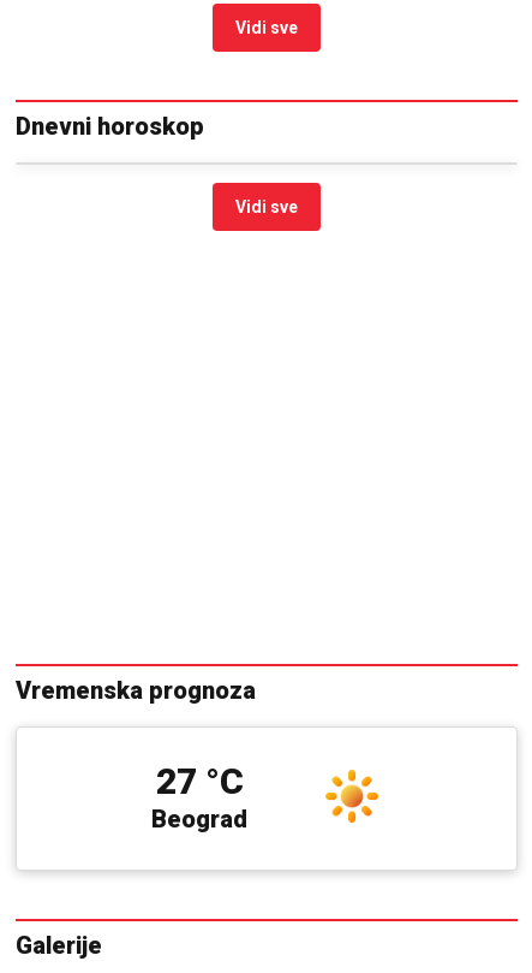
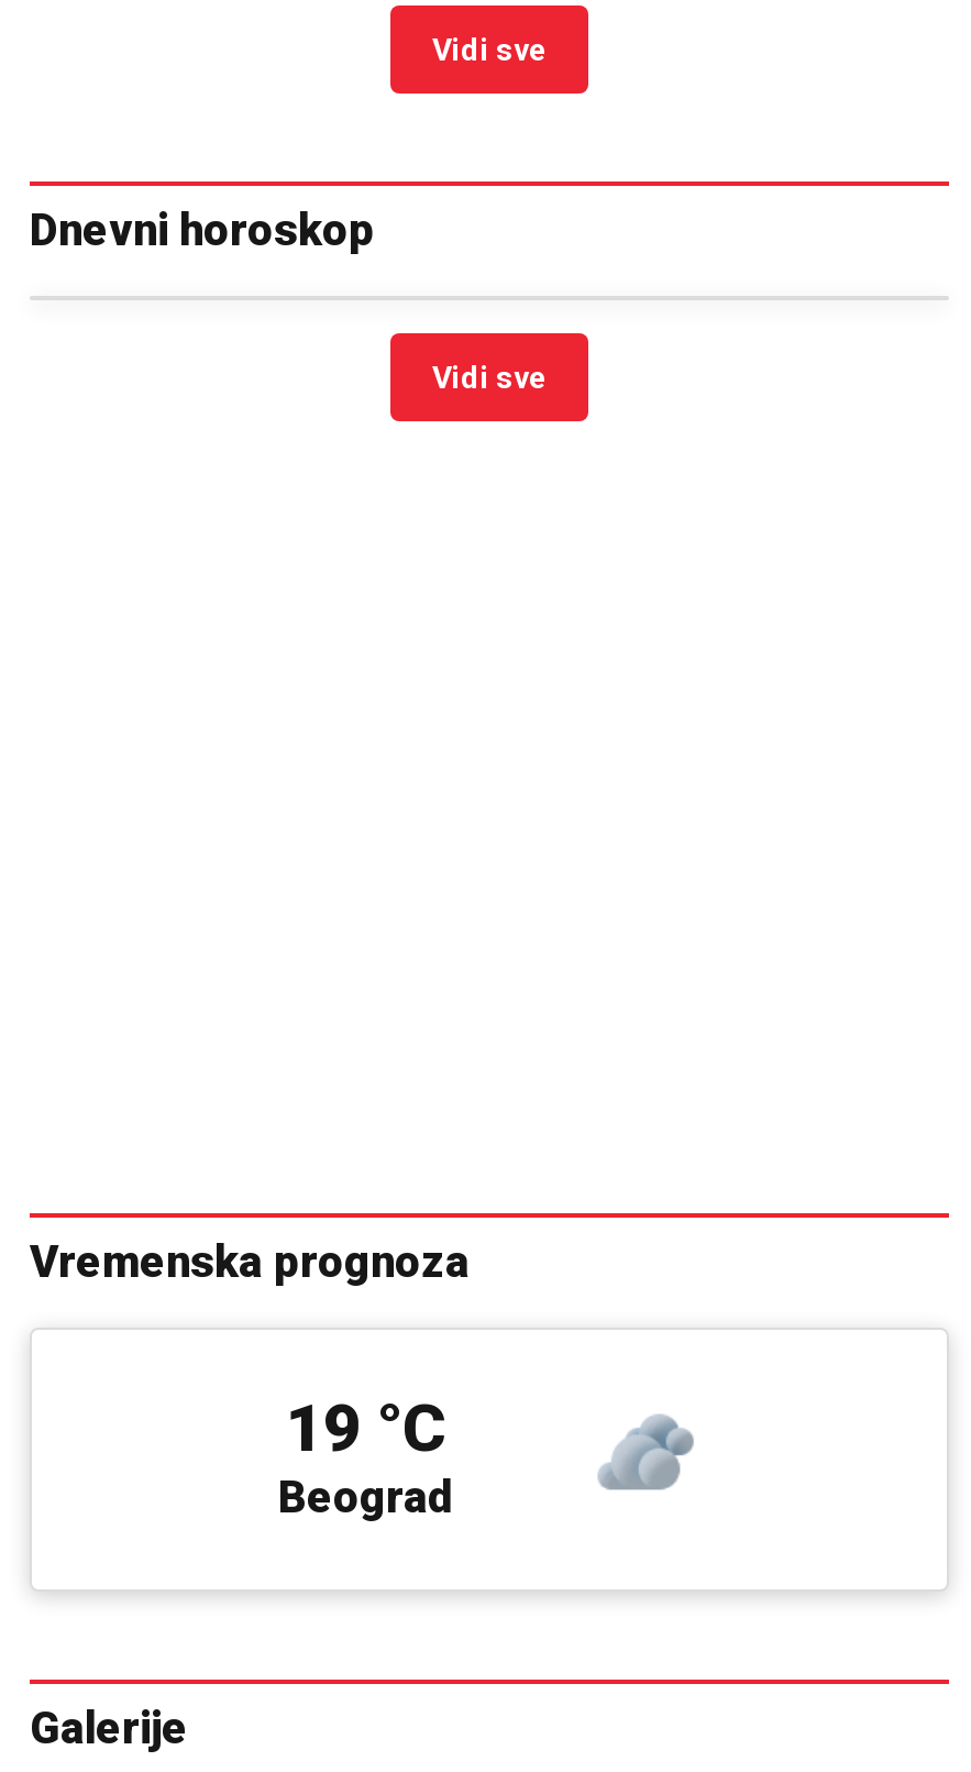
[156,760,243,802] 27 °C -> [286,1389,446,1466] 19 °C
[324,769,379,824] [image] -> [597,1407,696,1504] [image]

